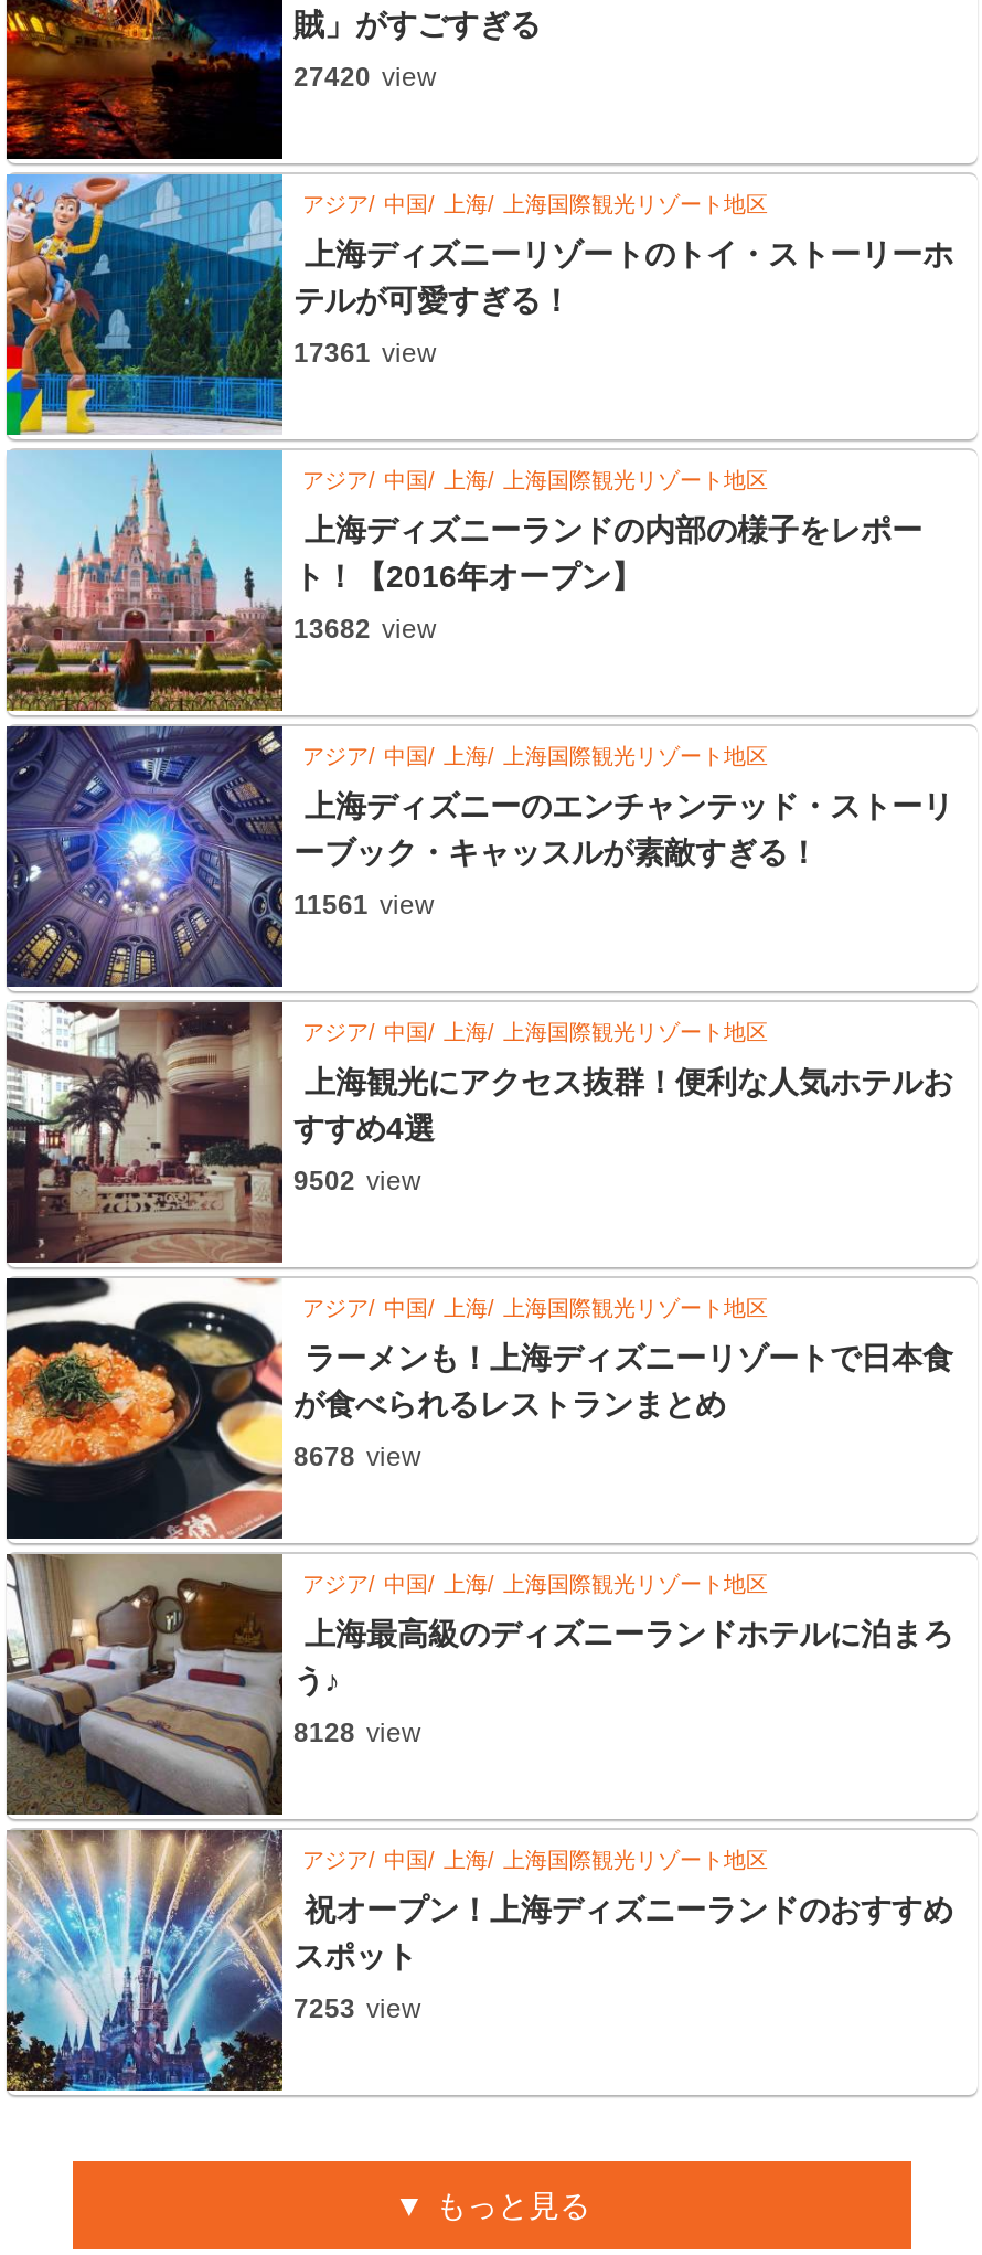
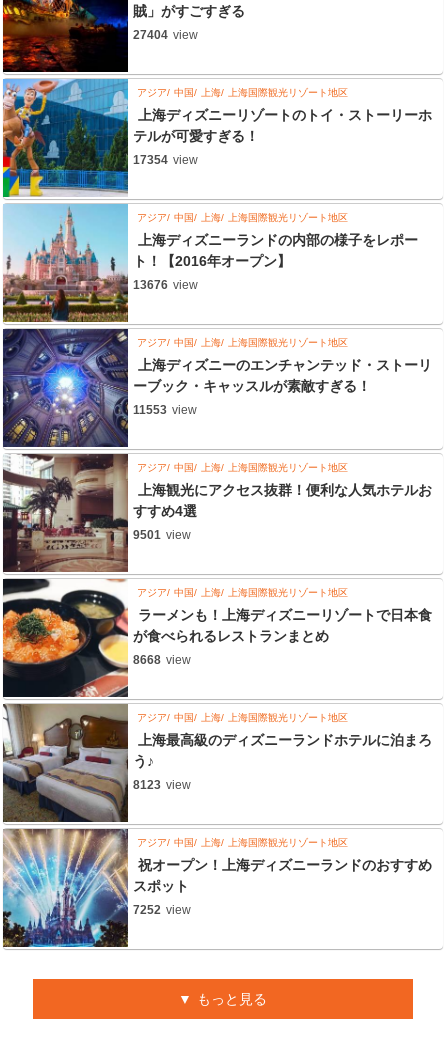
[293,61,437,92] 27420 view -> [133,28,198,42] 27404 view
[293,337,437,368] 17361 view -> [133,153,198,167] 17354 view
[293,613,437,644] 13682 view -> [133,278,198,292] 13676 view
[293,889,435,920] 11561 view -> [133,403,197,417] 11553 view
[293,1165,421,1196] 9502 view -> [133,528,191,542] 9501 view
[293,1441,421,1472] 8678 view -> [133,653,191,667] 8668 view
[293,1717,421,1748] 8128 view -> [133,778,191,792] 8123 view
[293,1993,421,2024] 7253 view -> [133,903,191,917] 7252 view

